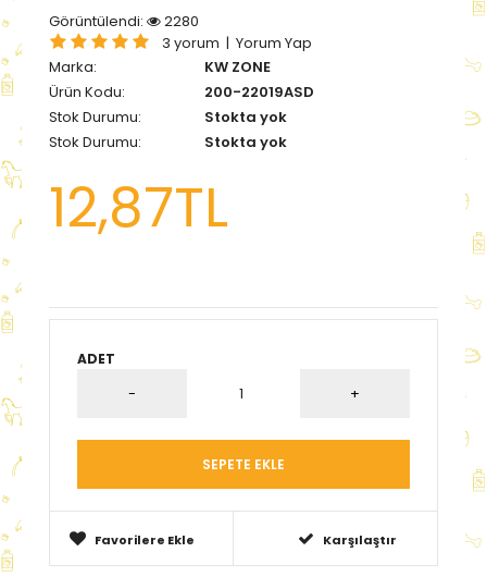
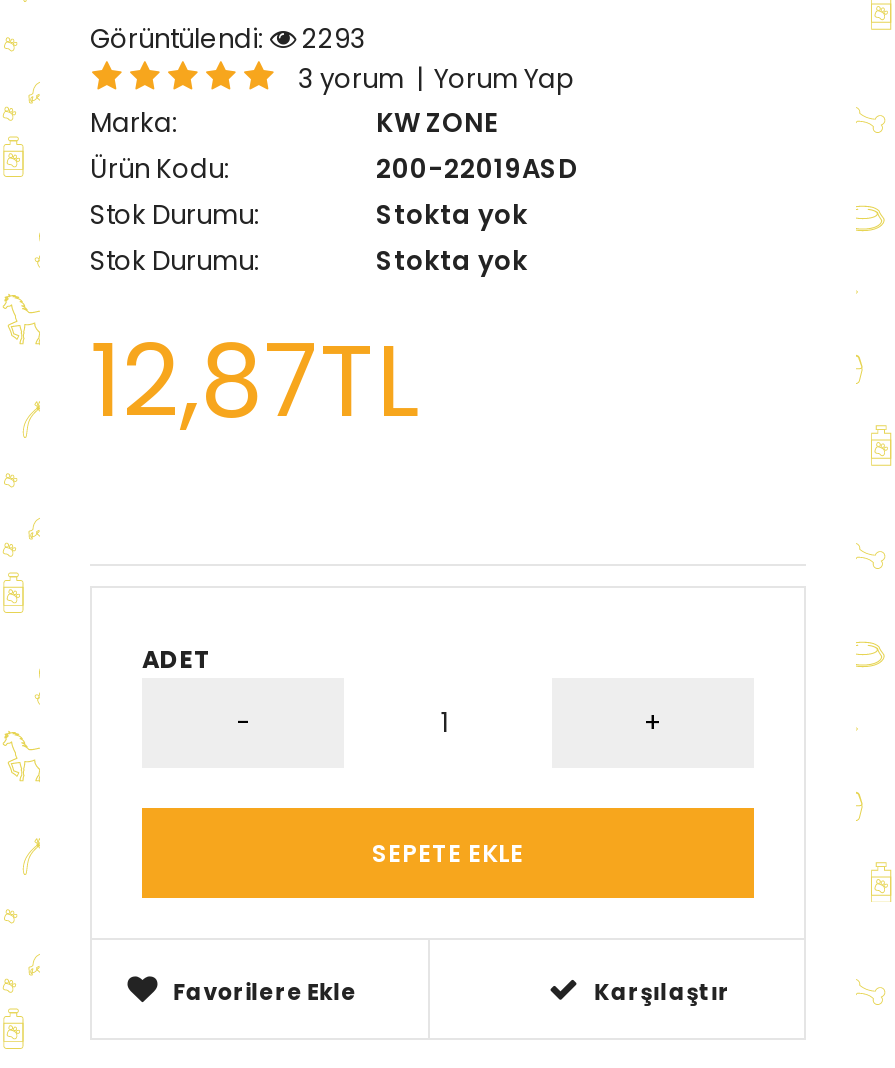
[49,11,199,32] Görüntülendi: 2280 -> [90,20,366,58] Görüntülendi: 2293

